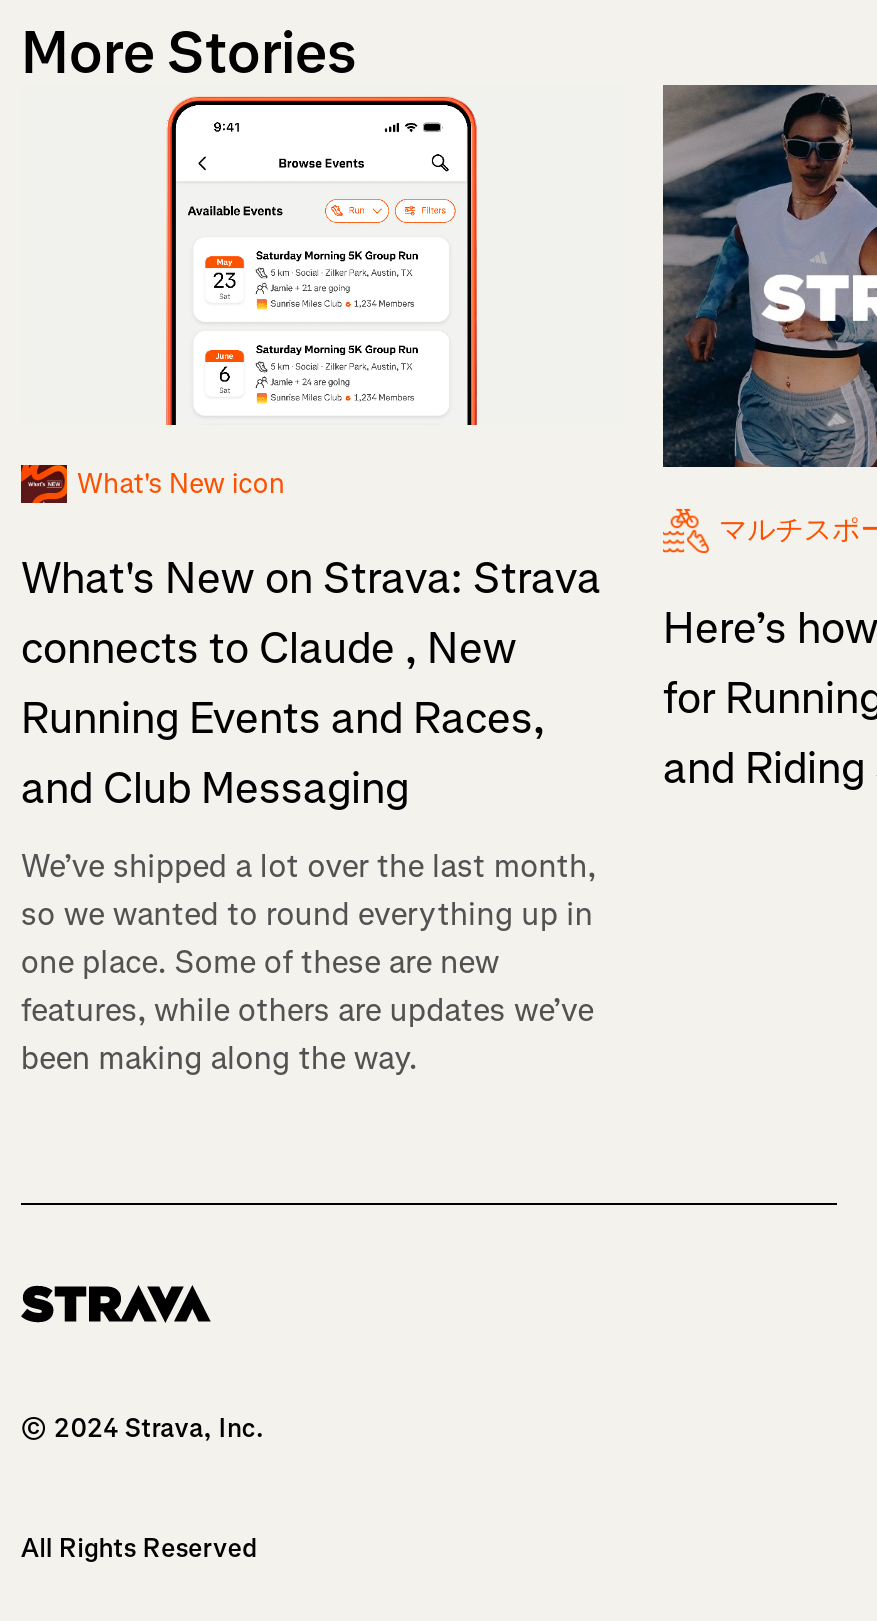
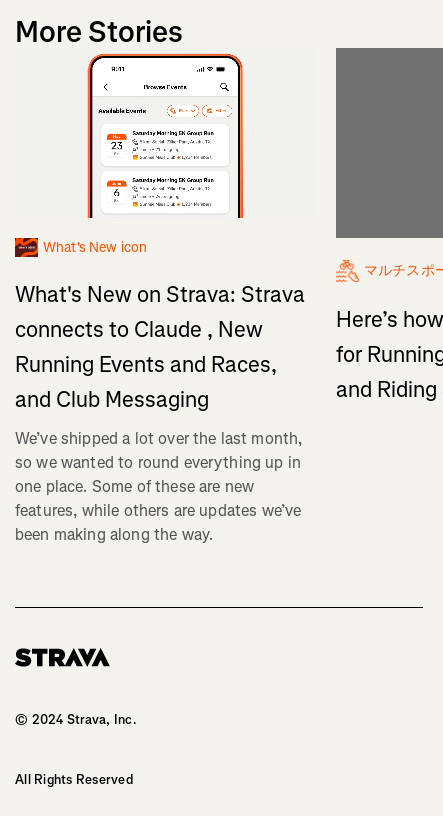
[661,83,871,469] [image] -> none

